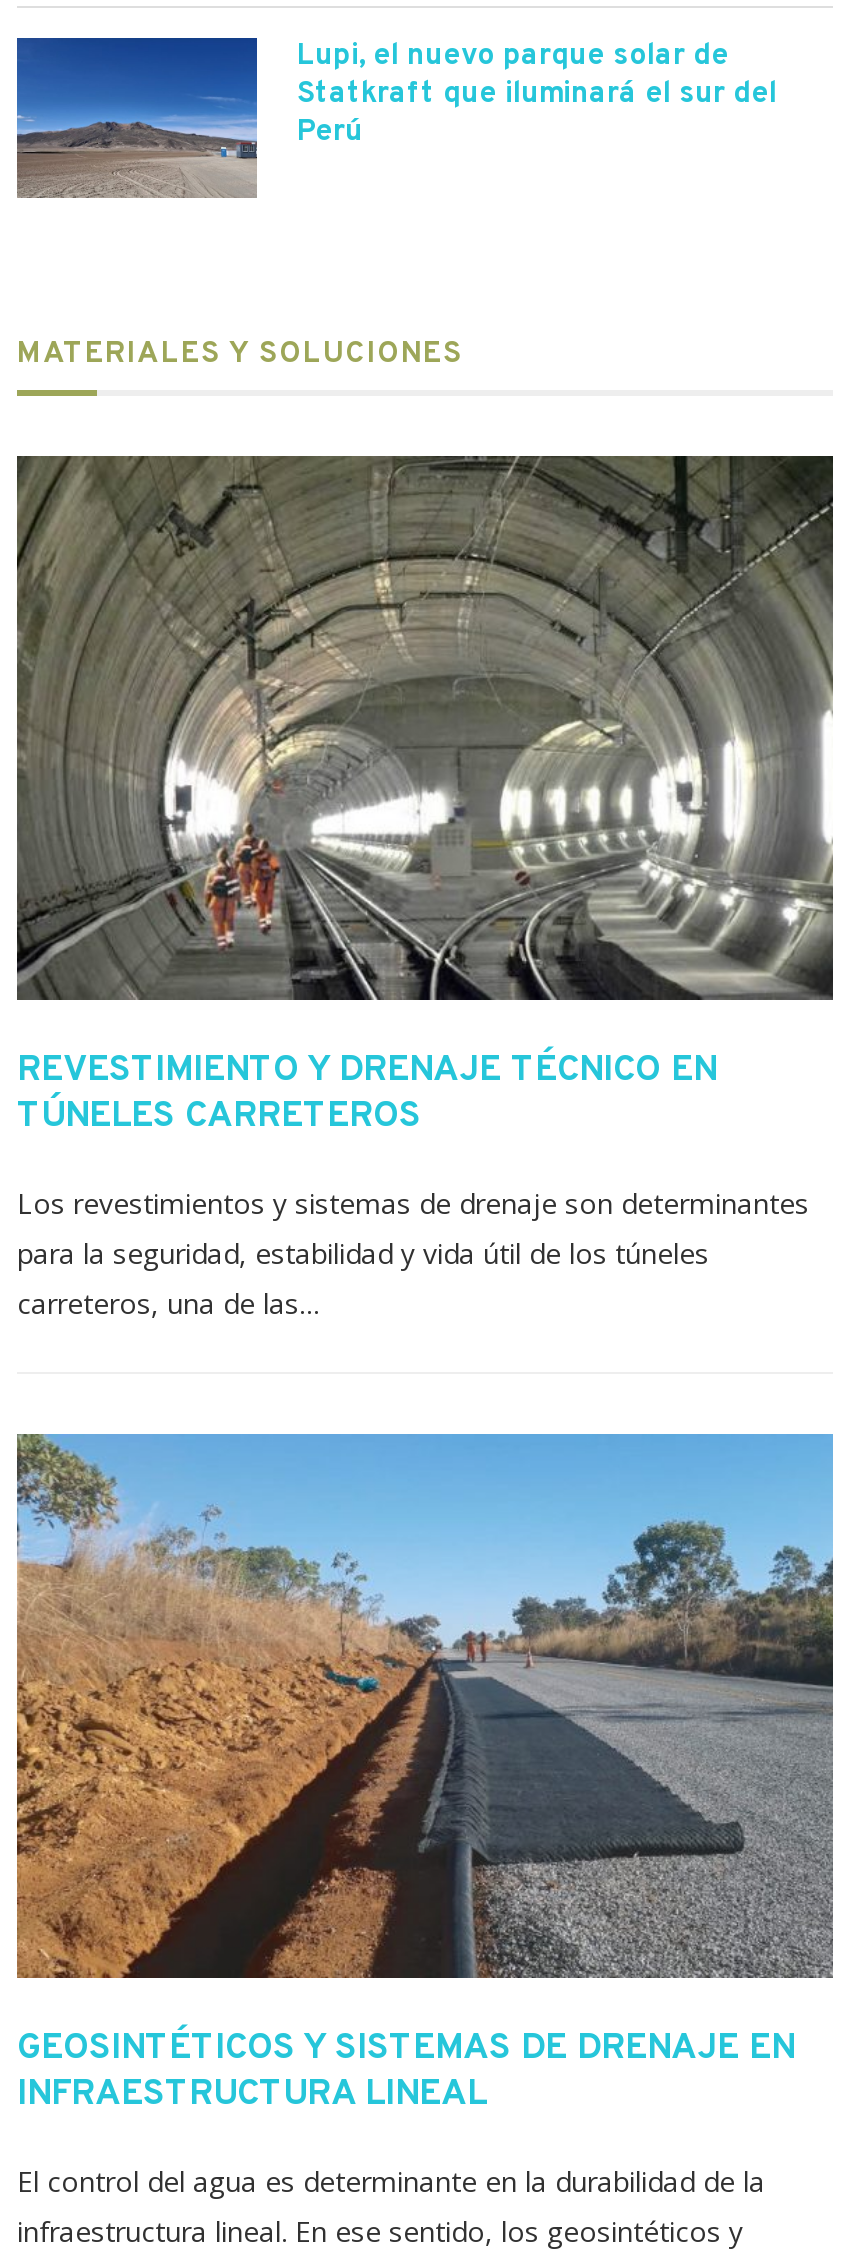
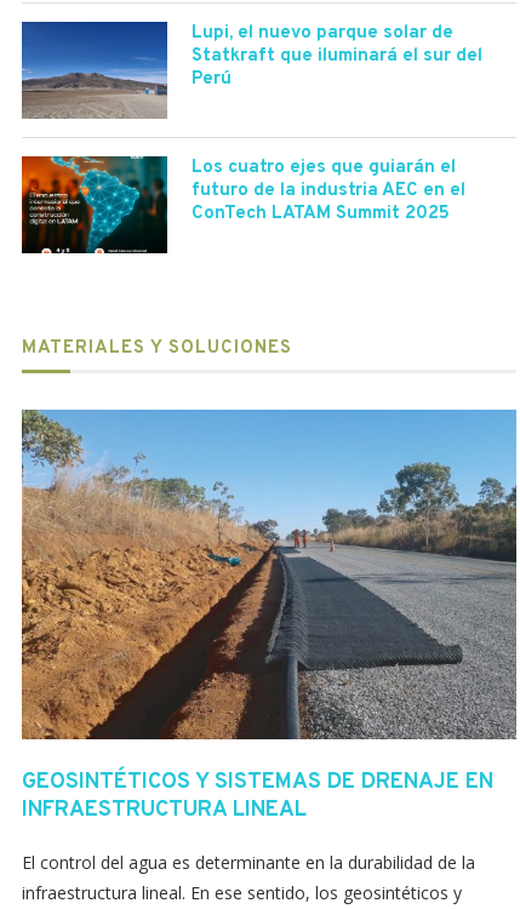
none -> [21,155,465,255] [image] | Los cuatro ejes que guiarán el | futuro de la industria AEC en el | ConTech LATAM Summit 2025
moved [17,336,463,374] -> [22,337,292,360]: MATERIALES Y SOLUCIONES
[15,454,835,1322] [image] | REVESTIMIENTO Y DRENAJE TÉCNICO EN | TÚNELES CARRETEROS | Los revestimientos y sistemas de drenaje son determinantes | para la seguridad, estabilidad y vida útil de los túneles | carreteros, una de las… -> none

